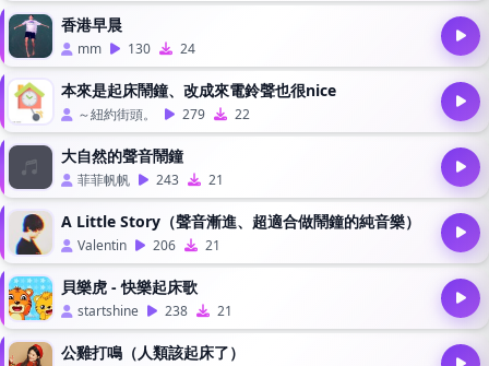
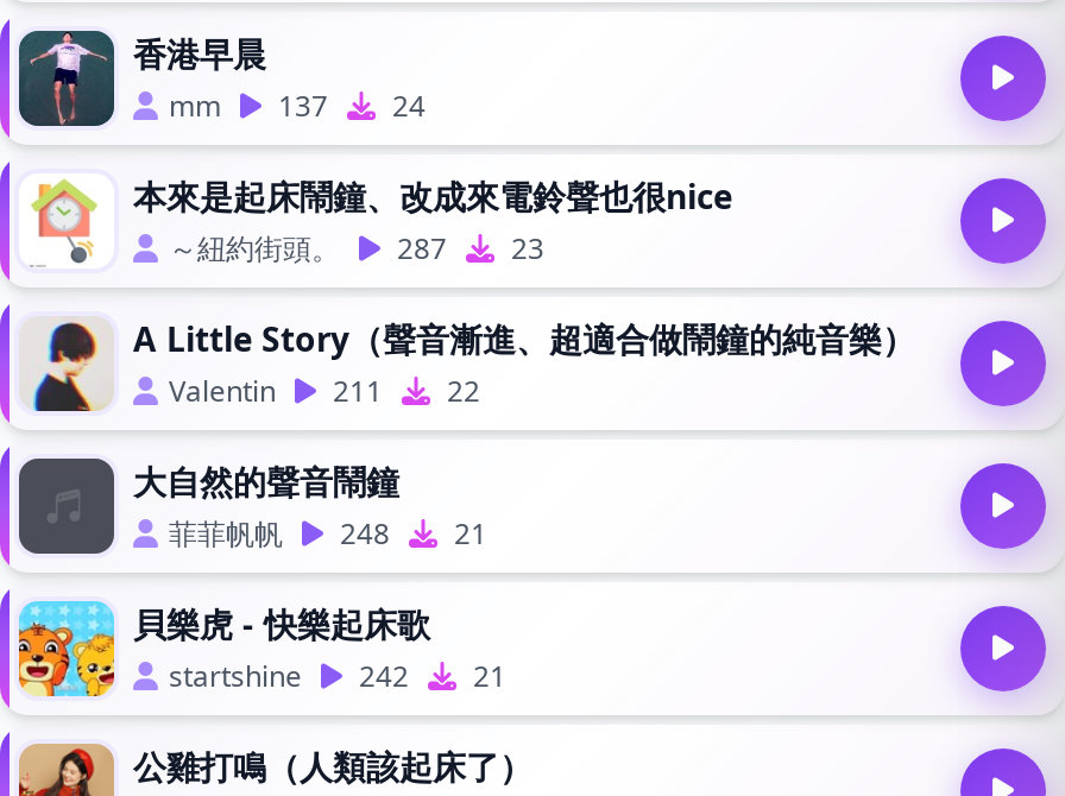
[77,39,195,58] mm 130 24 -> [169,86,426,126] mm 137 24
moved [61,105,250,189] -> [133,371,480,554]: 22 | 大自然的聲音鬧鐘 | 菲菲帆帆
[179,105,205,123] 279 -> [326,228,544,411] 287 | 23 | 211
[150,170,224,255] 243 | 21 | 206 -> [333,513,390,554] 248
moved [9,211,420,256] -> [21,316,915,413]: [image] | A Little Story（聲音漸進、超適合做鬧鐘的純音樂） | Valentin
[77,302,232,320] startshine 238 21 -> [169,656,506,696] startshine 242 21

